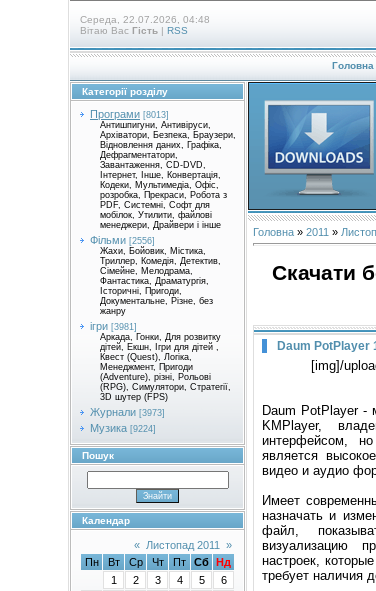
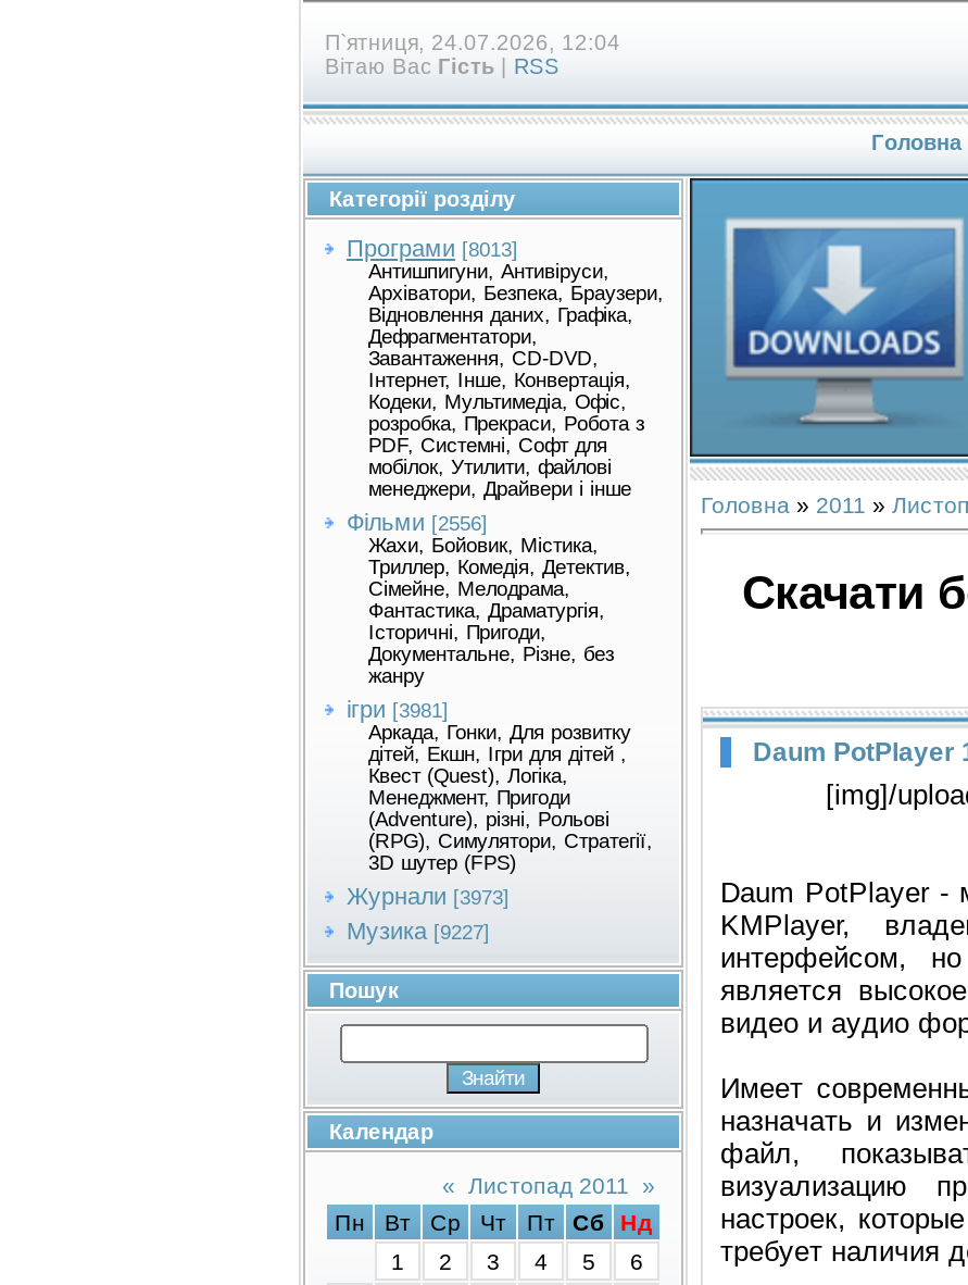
[80,14,210,25] Середа, 22.07.2026, 04:48 -> [325,30,620,54] П`ятниця, 24.07.2026, 12:04
[90,422,156,434] Музика [9224] -> [347,918,490,944] Музика [9227]

